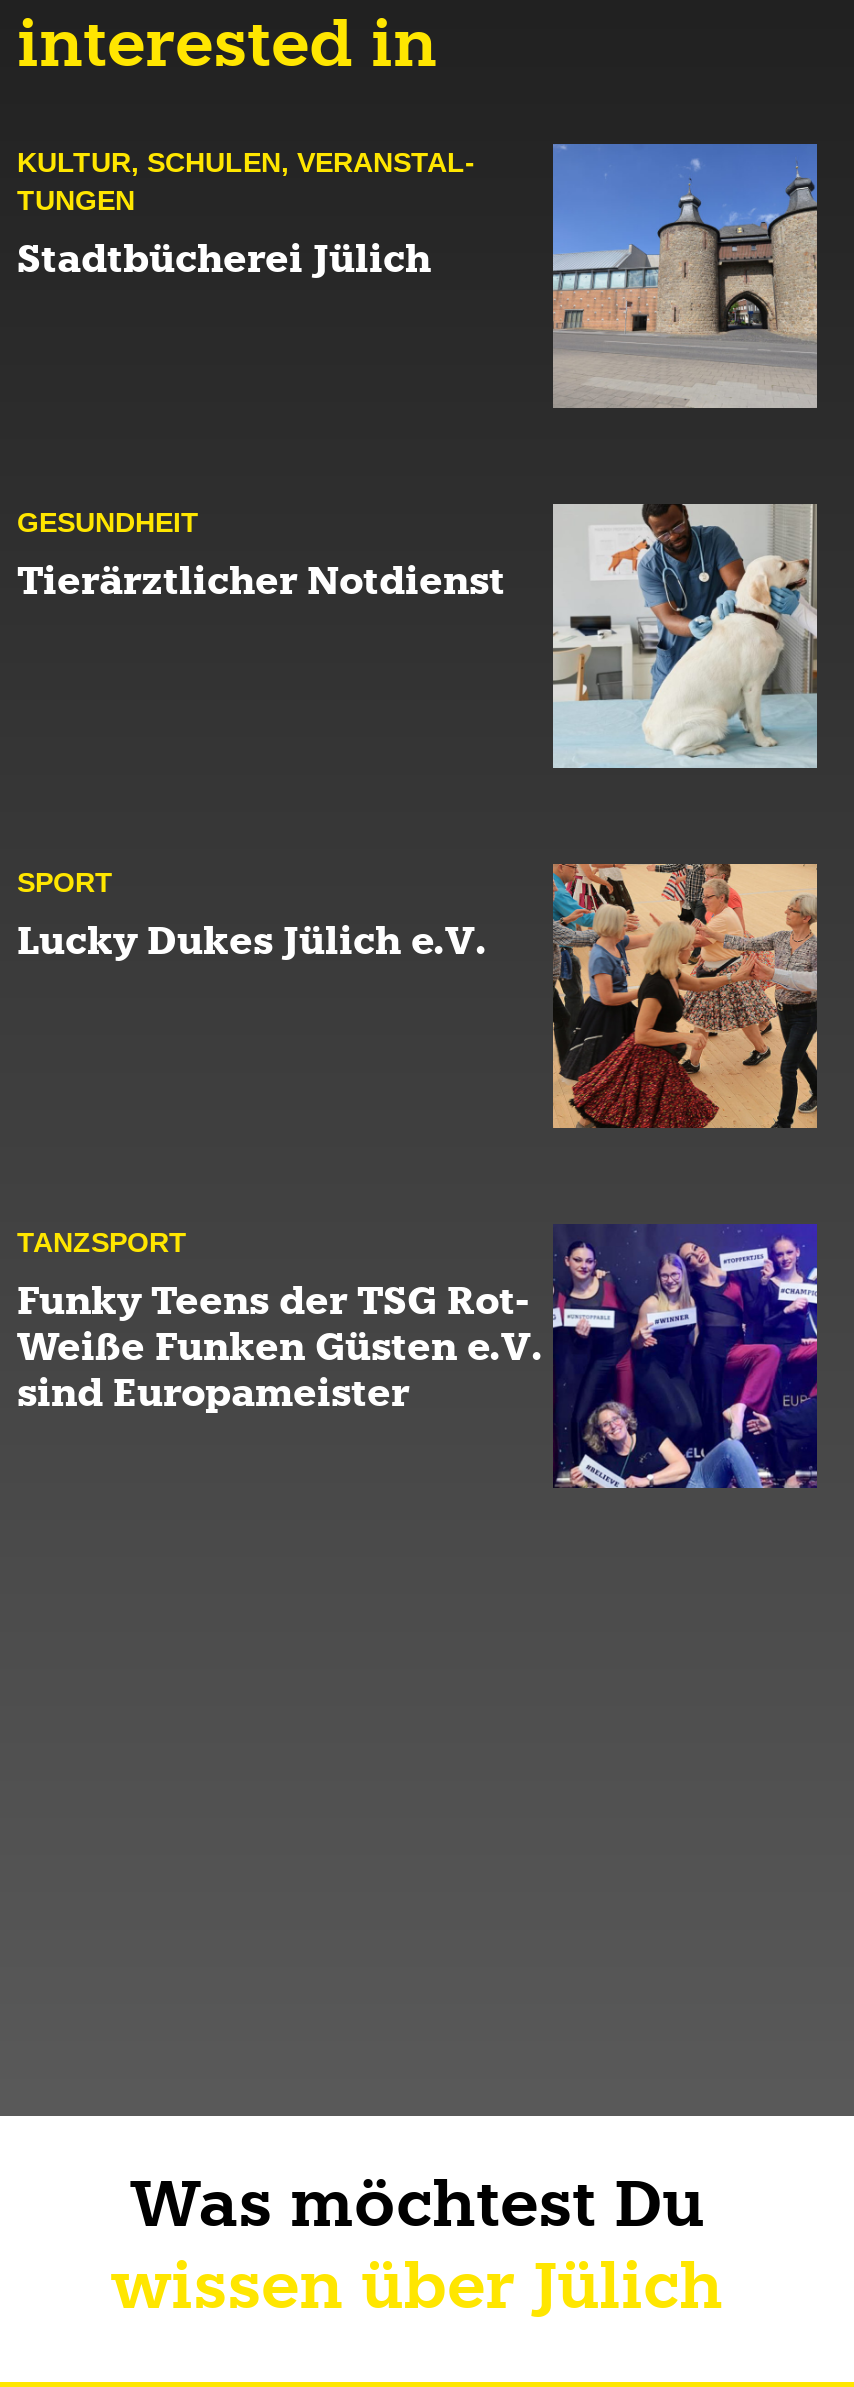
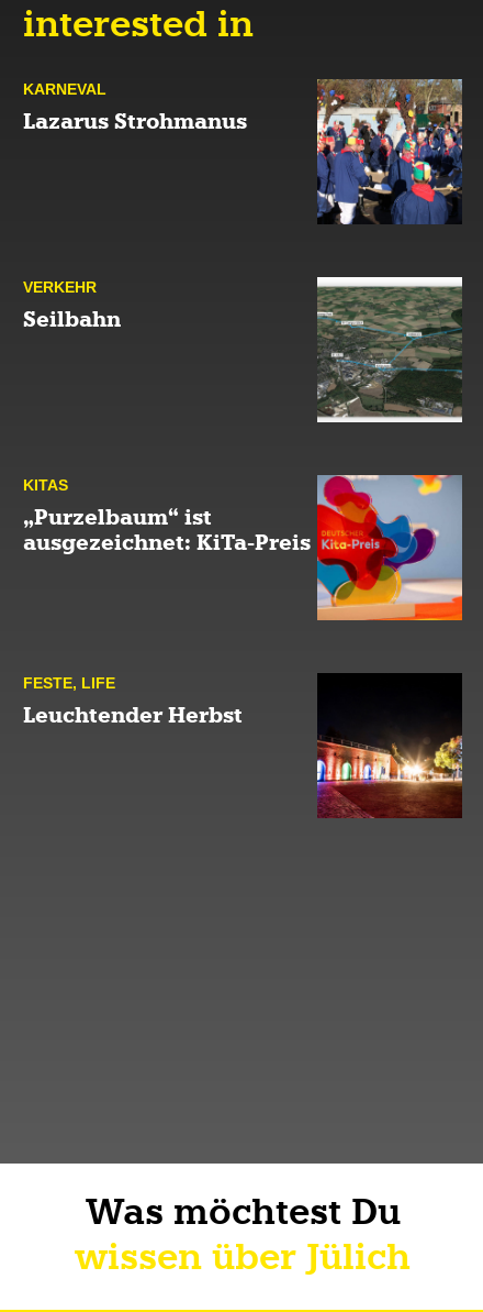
[17,145,475,283] KULTUR, SCHULEN, VERANSTAL | TUNGEN | Stadtbücherei Jülich -> [23,80,247,135] KARNEVAL | Lazarus Strohmanus
[551,142,819,410] [image] -> [316,79,462,224] [image]
[17,505,505,605] GESUNDHEIT | Tierärztlicher Notdienst -> [23,278,121,333] VERKEHR | Seilbahn
[551,504,819,768] [image] -> [317,276,462,421] [image]
[17,862,819,1130] [image] | SPORT | Lucky Dukes Jülich e.V. -> [23,474,463,621] [image] | KITAS | „Purzelbaum“ ist | ausgezeichnet: KiTa-Preis
[17,1225,543,1417] TANZSPORT | Funky Teens der TSG Rot- | Weiße Funken Güsten e.V. | sind Europameister -> [23,674,243,729] FESTE, LIFE | Leuchtender Herbst
[551,1222,819,1490] [image] -> [316,673,463,818] [image]

